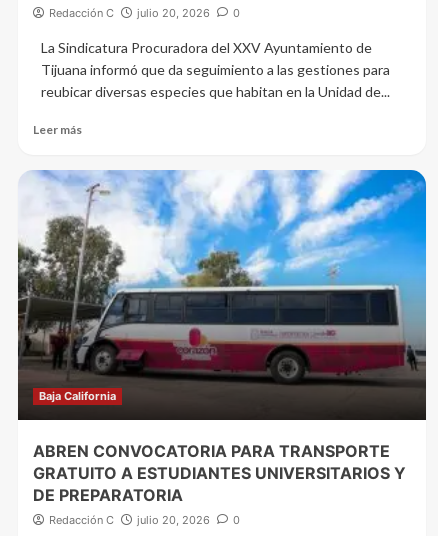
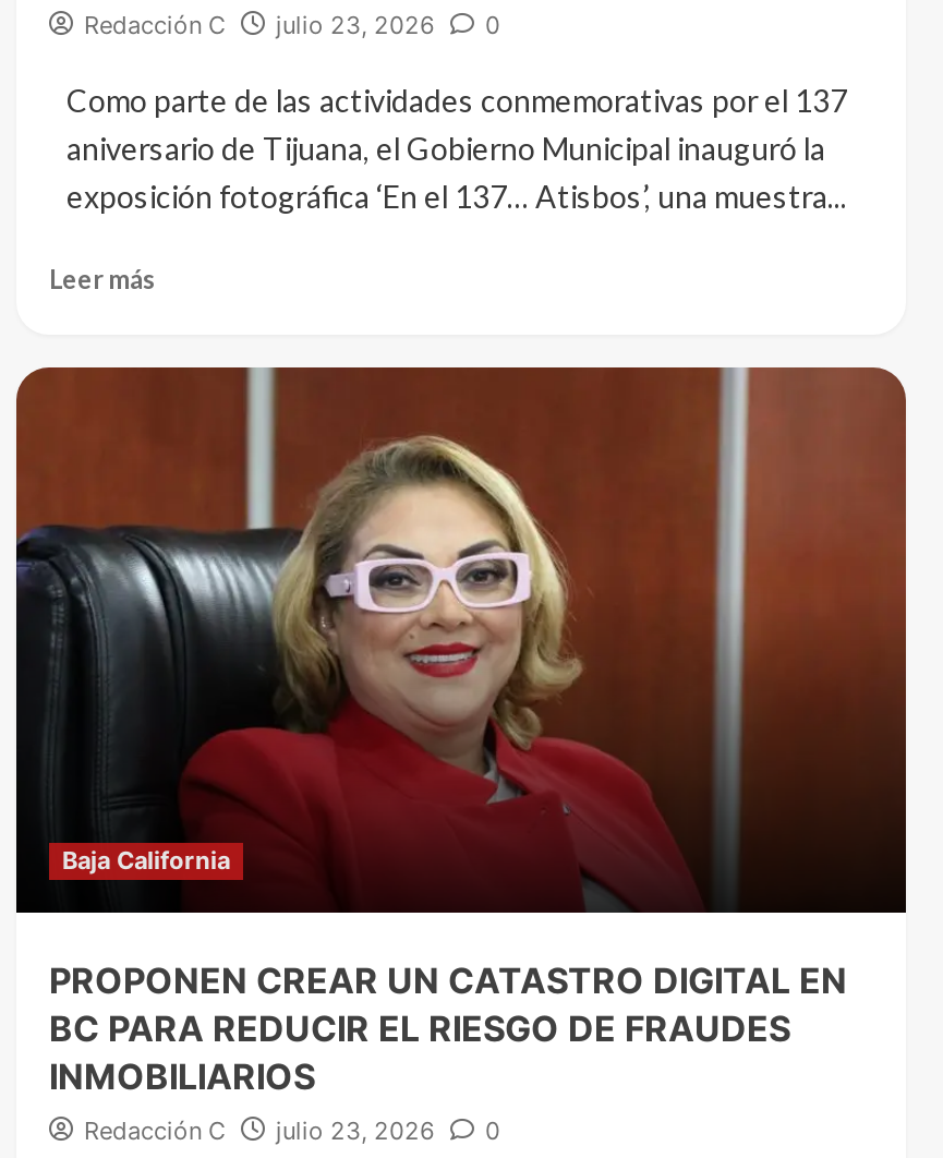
[49,6,240,20] Redacción C julio 20, 2026 0 -> [84,10,500,41] Redacción C julio 23, 2026 0
[41,39,390,100] La Sindicatura Procuradora del XXV Ayuntamiento de | Tijuana informó que da seguimiento a las gestiones para | reubicar diversas especies que habitan en la Unidad de... -> [67,82,847,215] Como parte de las actividades conmemorativas por el 137 | aniversario de Tijuana, el Gobierno Municipal inauguró la | exposición fotográfica ‘En el 137… Atisbos’, una muestra...
[17,169,427,505] [image] | ABREN CONVOCATORIA PARA TRANSPORTE | GRATUITO A ESTUDIANTES UNIVERSITARIOS Y | DE PREPARATORIA -> [14,365,908,1099] [image] | PROPONEN CREAR UN CATASTRO DIGITAL EN | BC PARA REDUCIR EL RIESGO DE FRAUDES | INMOBILIARIOS
[49,513,240,527] Redacción C julio 20, 2026 0 -> [84,1116,500,1147] Redacción C julio 23, 2026 0

